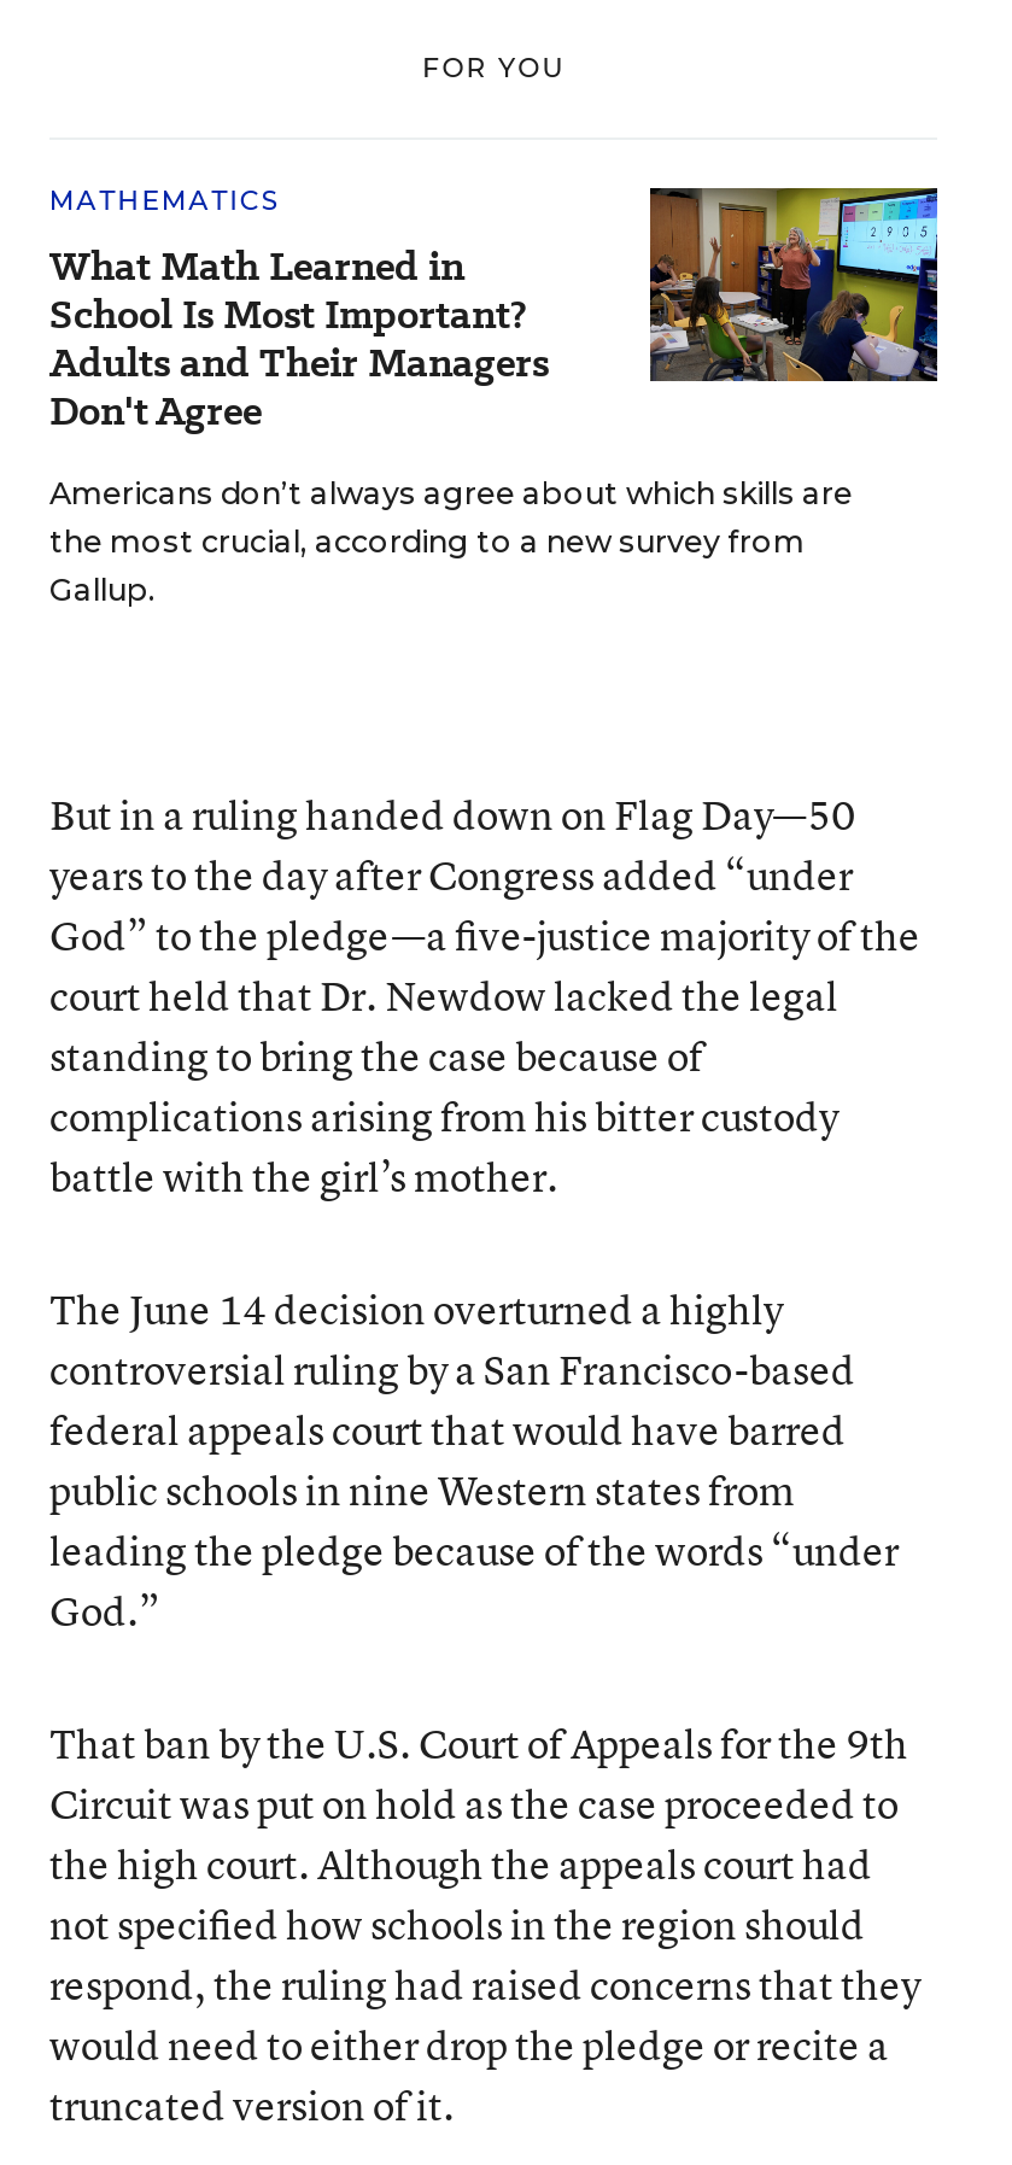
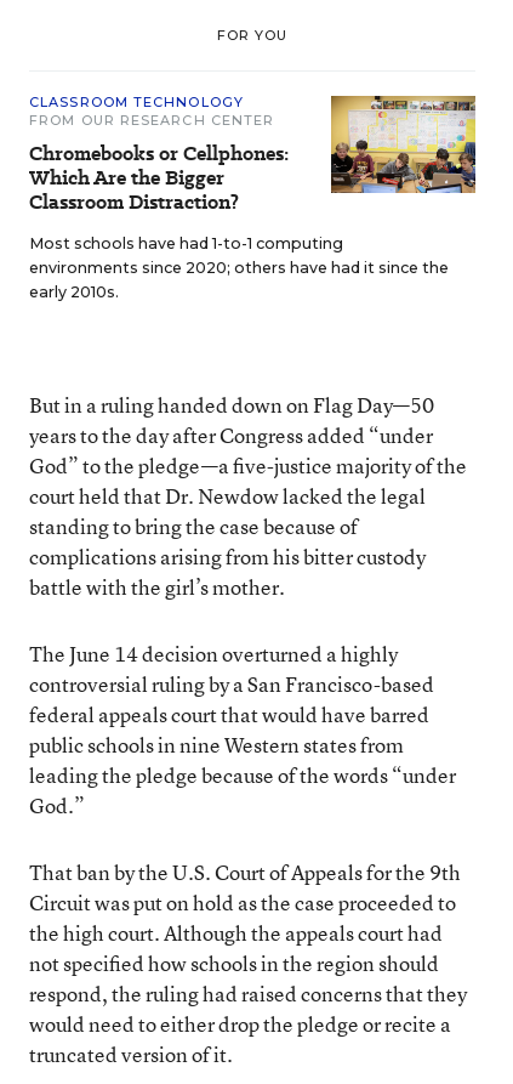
[49,183,549,439] MATHEMATICS | What Math Learned in | School Is Most Important? | Adults and Their Managers | Don't Agree -> [29,93,289,216] CLASSROOM TECHNOLOGY | FROM OUR RESEARCH CENTER | Chromebooks or Cellphones: | Which Are the Bigger | Classroom Distraction?
[49,186,940,608] [image] | Americans don’t always agree about which skills are | the most crucial, according to a new survey from | Gallup. -> [29,95,477,301] [image] | Most schools have had 1-to-1 computing | environments since 2020; others have had it since the | early 2010s.

